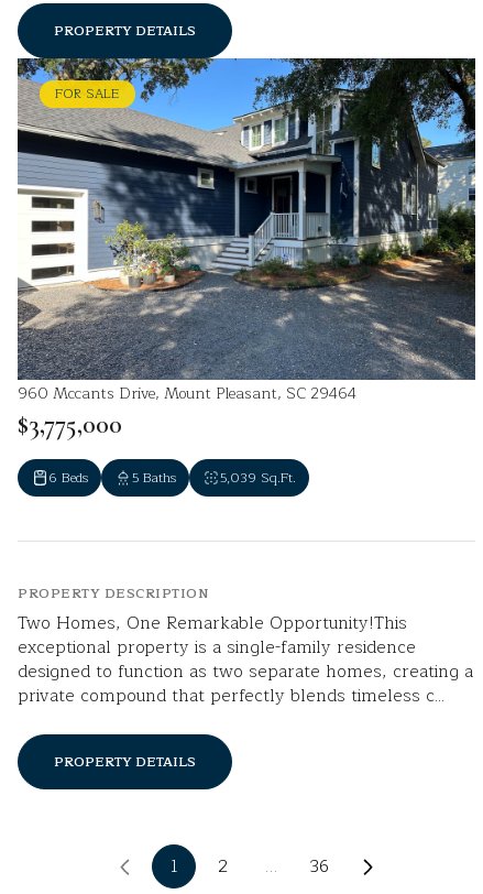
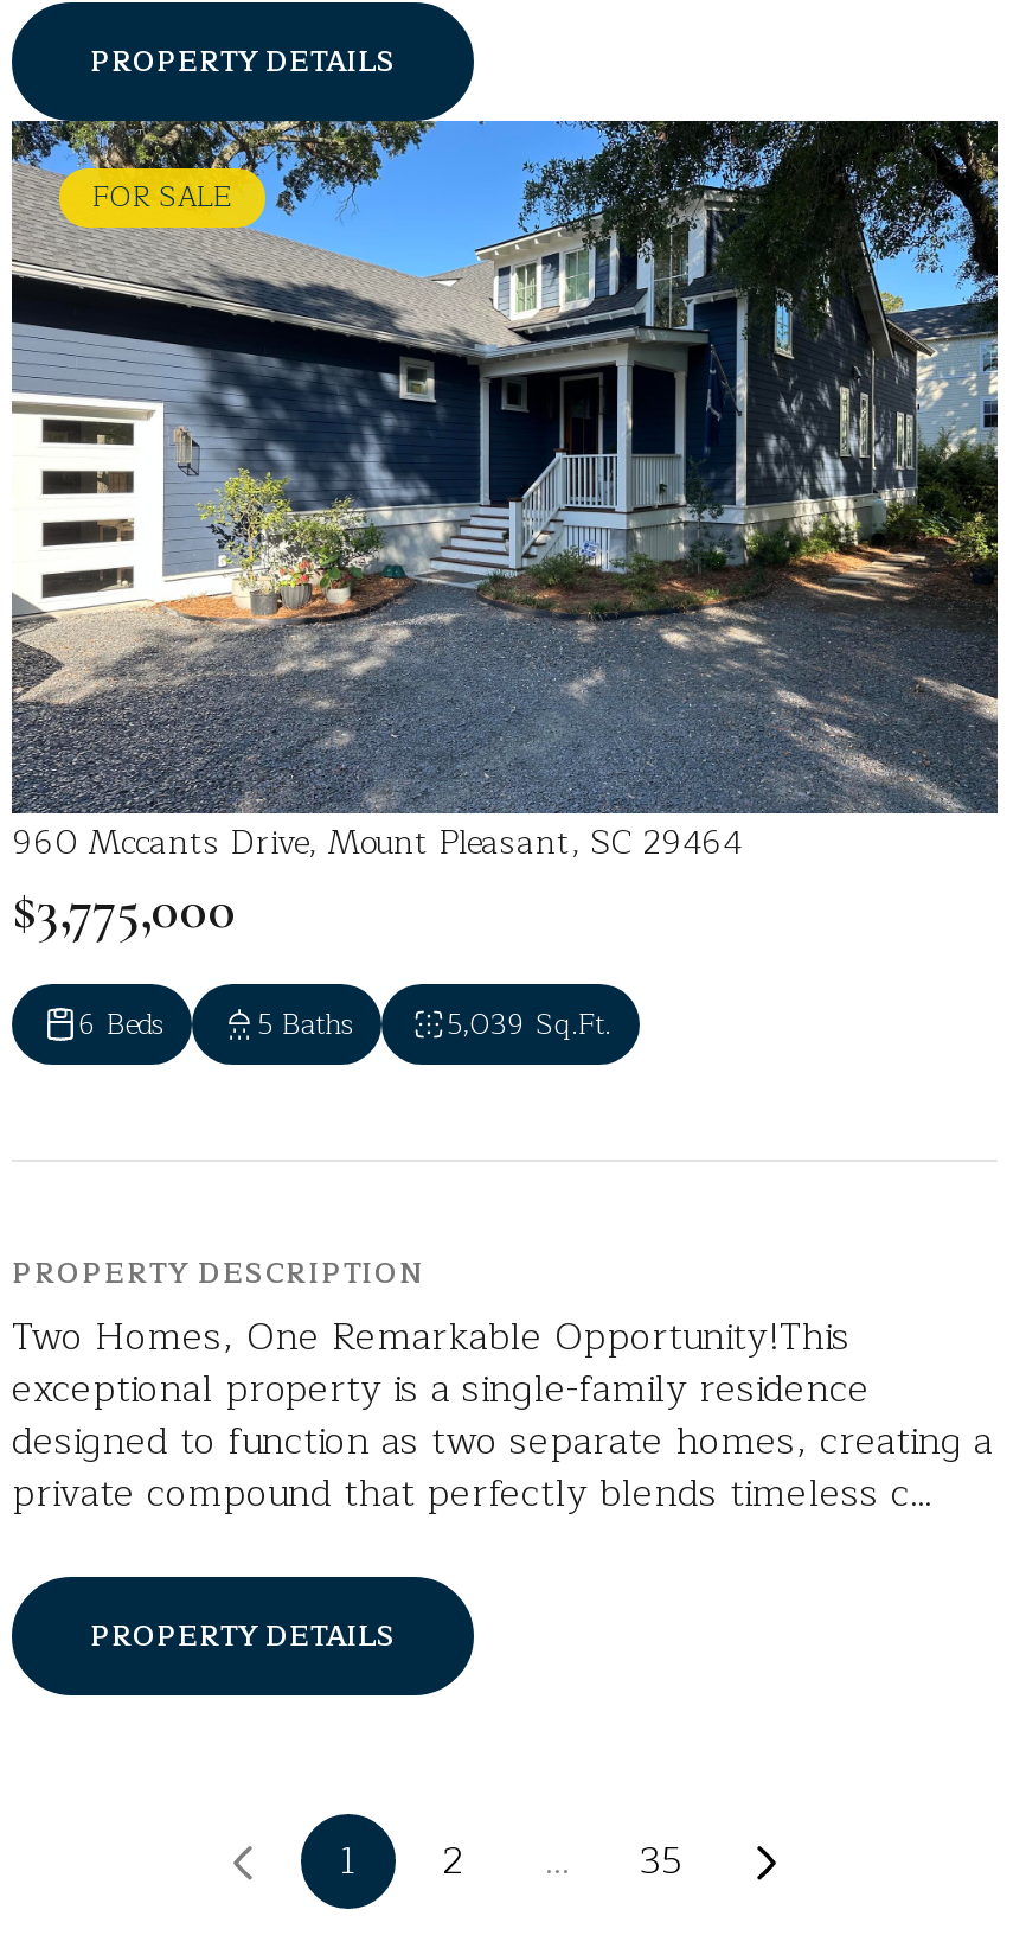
[309,852,329,881] 36 -> [640,1831,682,1892] 35

